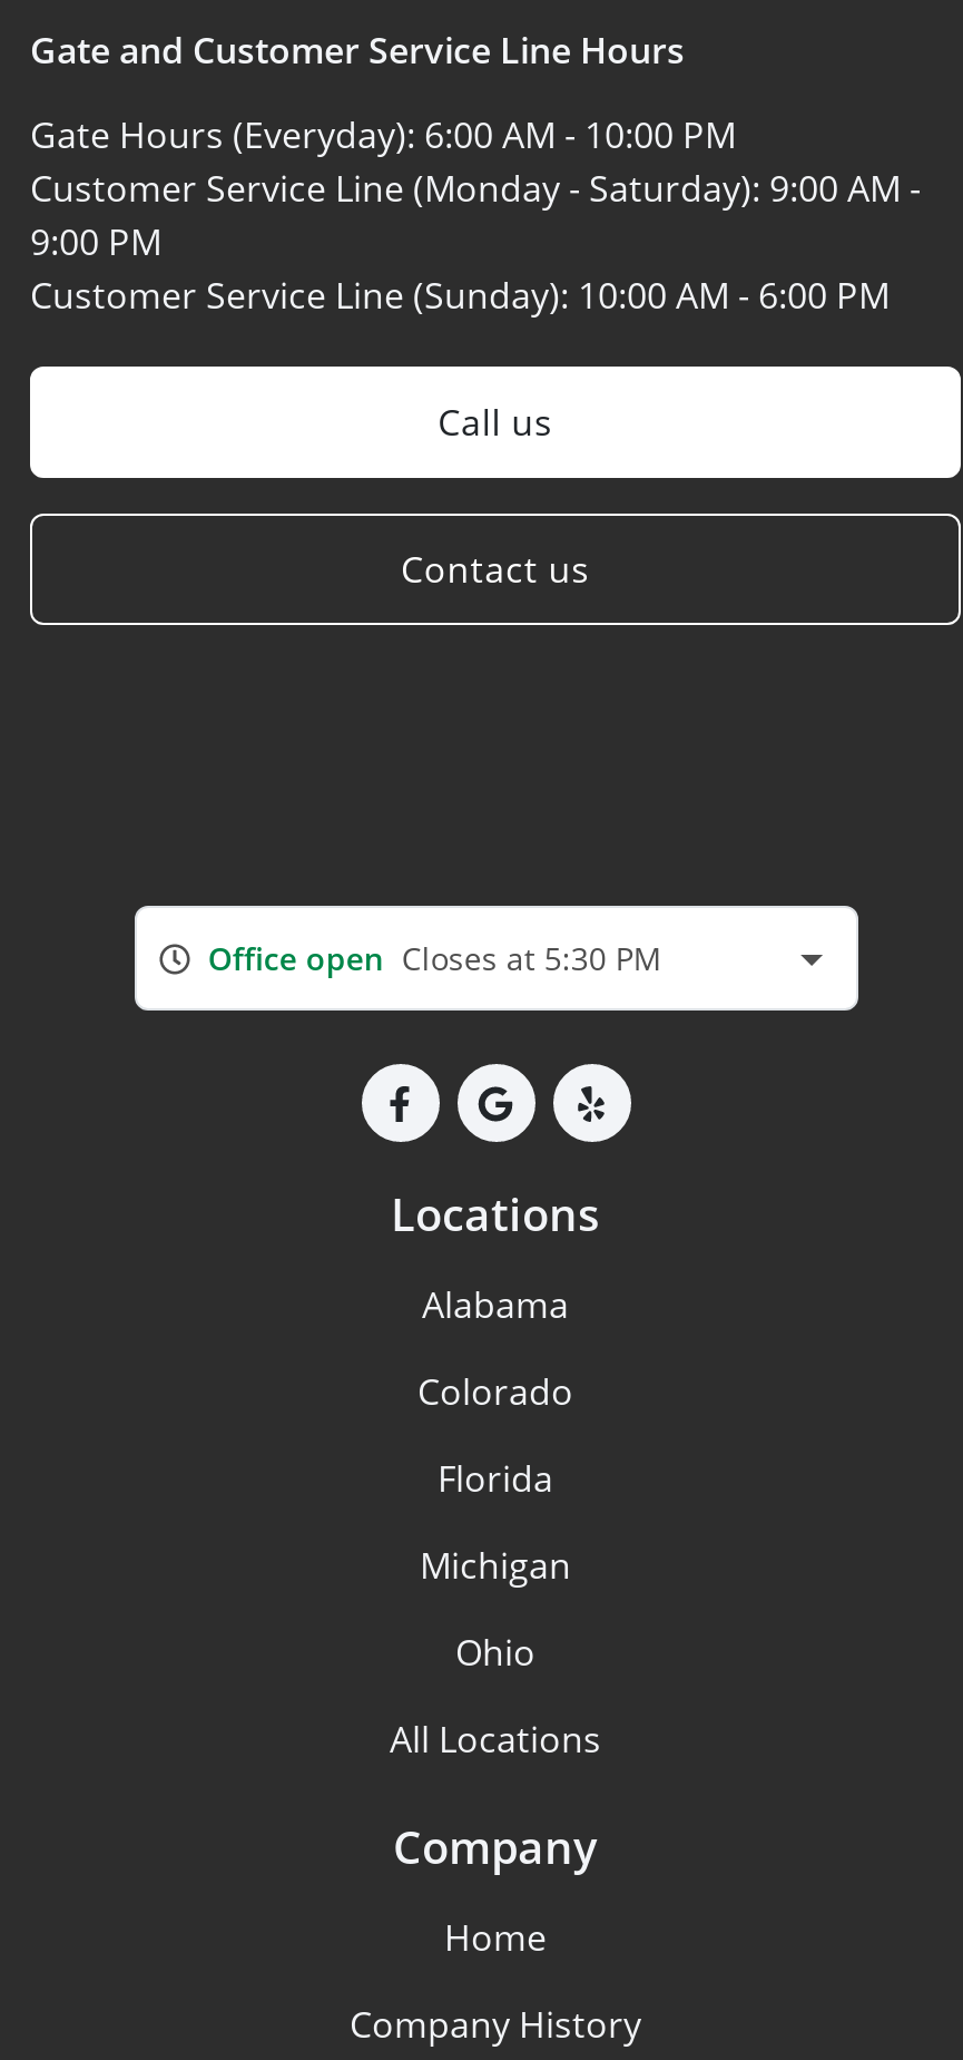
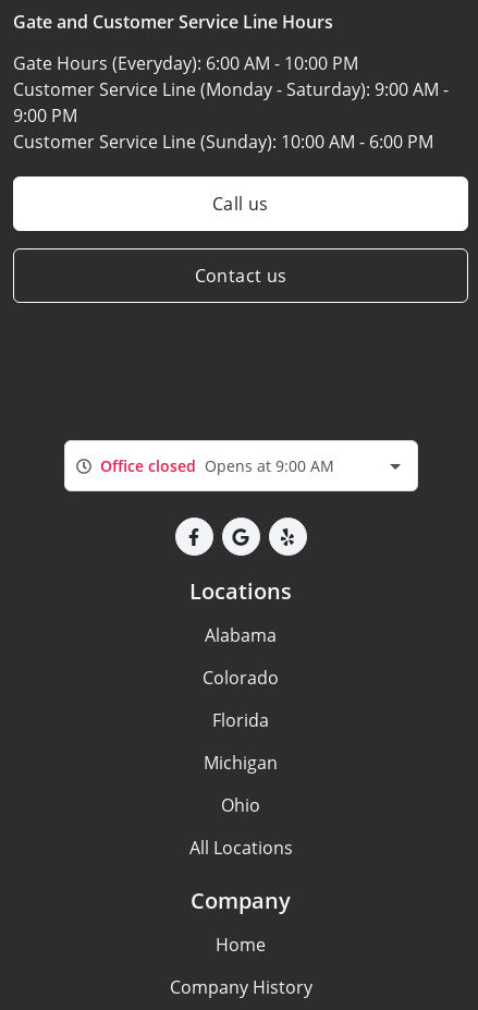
[208,937,662,980] Office open Closes at 5:30 PM -> [100,456,334,476] Office closed Opens at 9:00 AM

